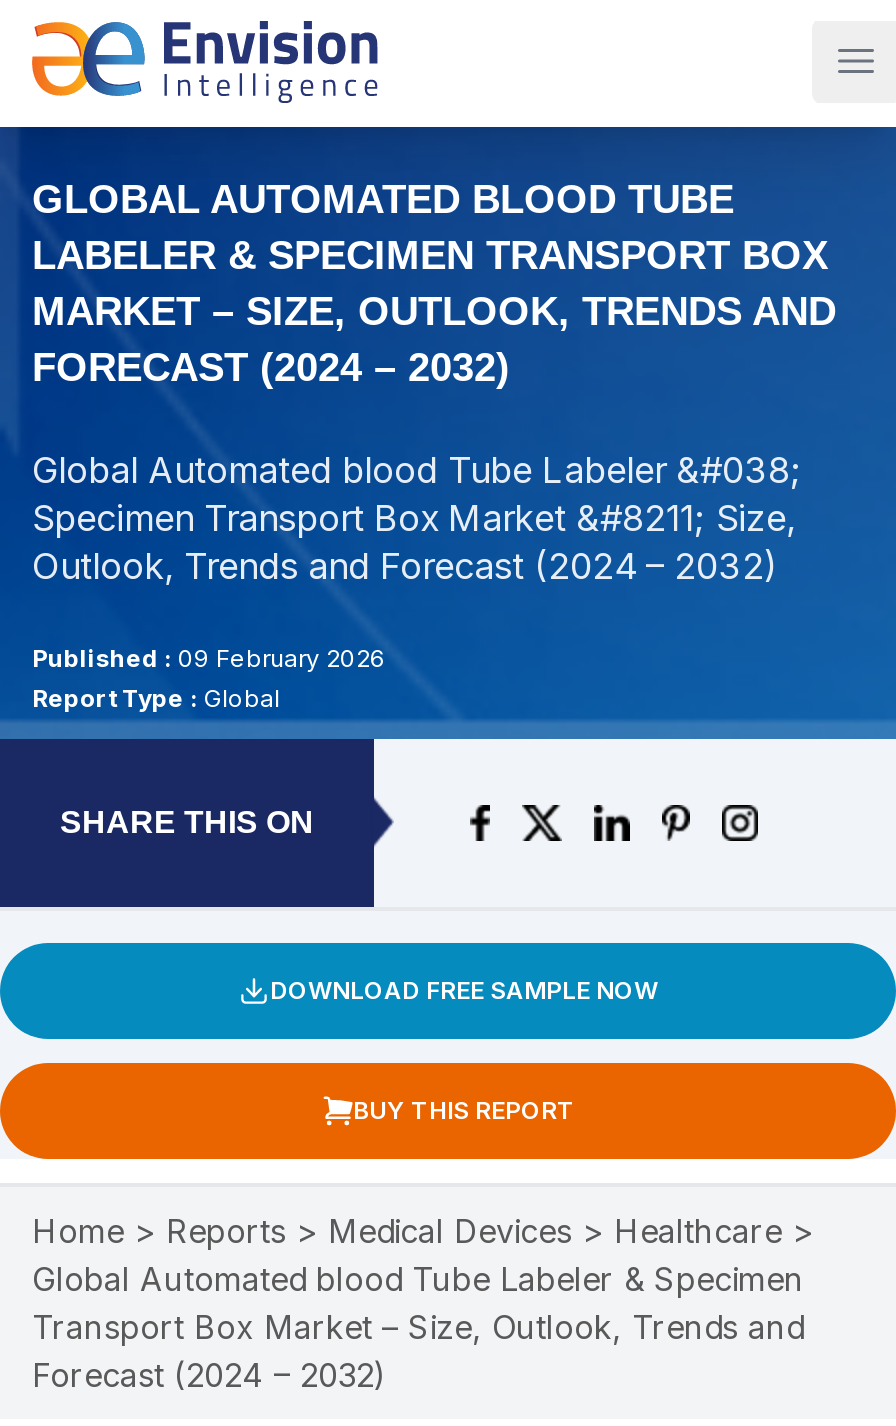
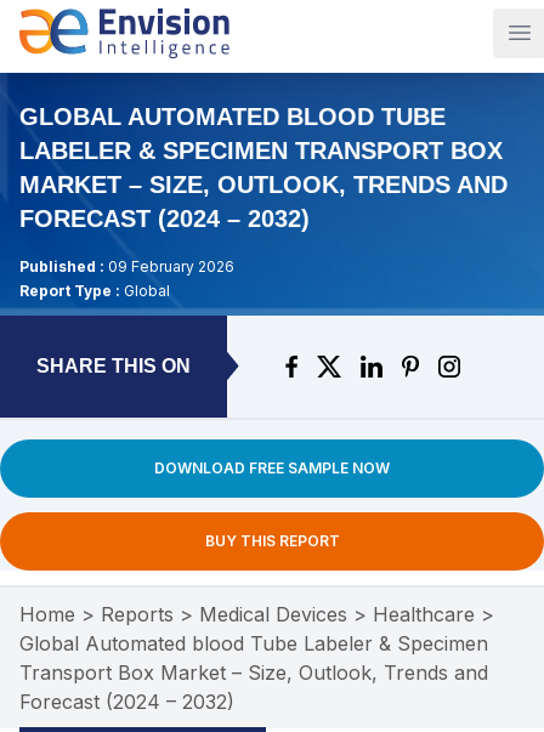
[32,449,802,587] Global Automated blood Tube Labeler &#038; | Specimen Transport Box Market &#8211; Size, | Outlook, Trends and Forecast (2024 – 2032) -> none

